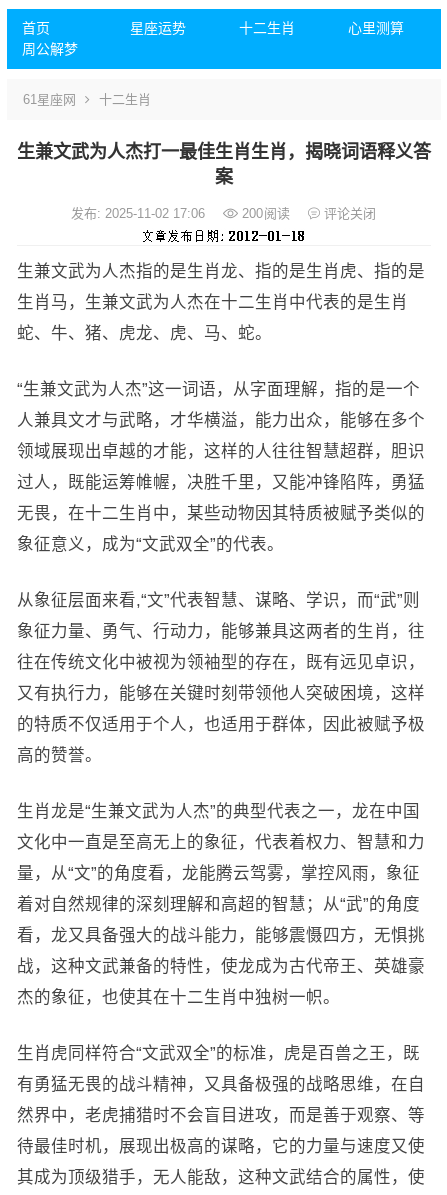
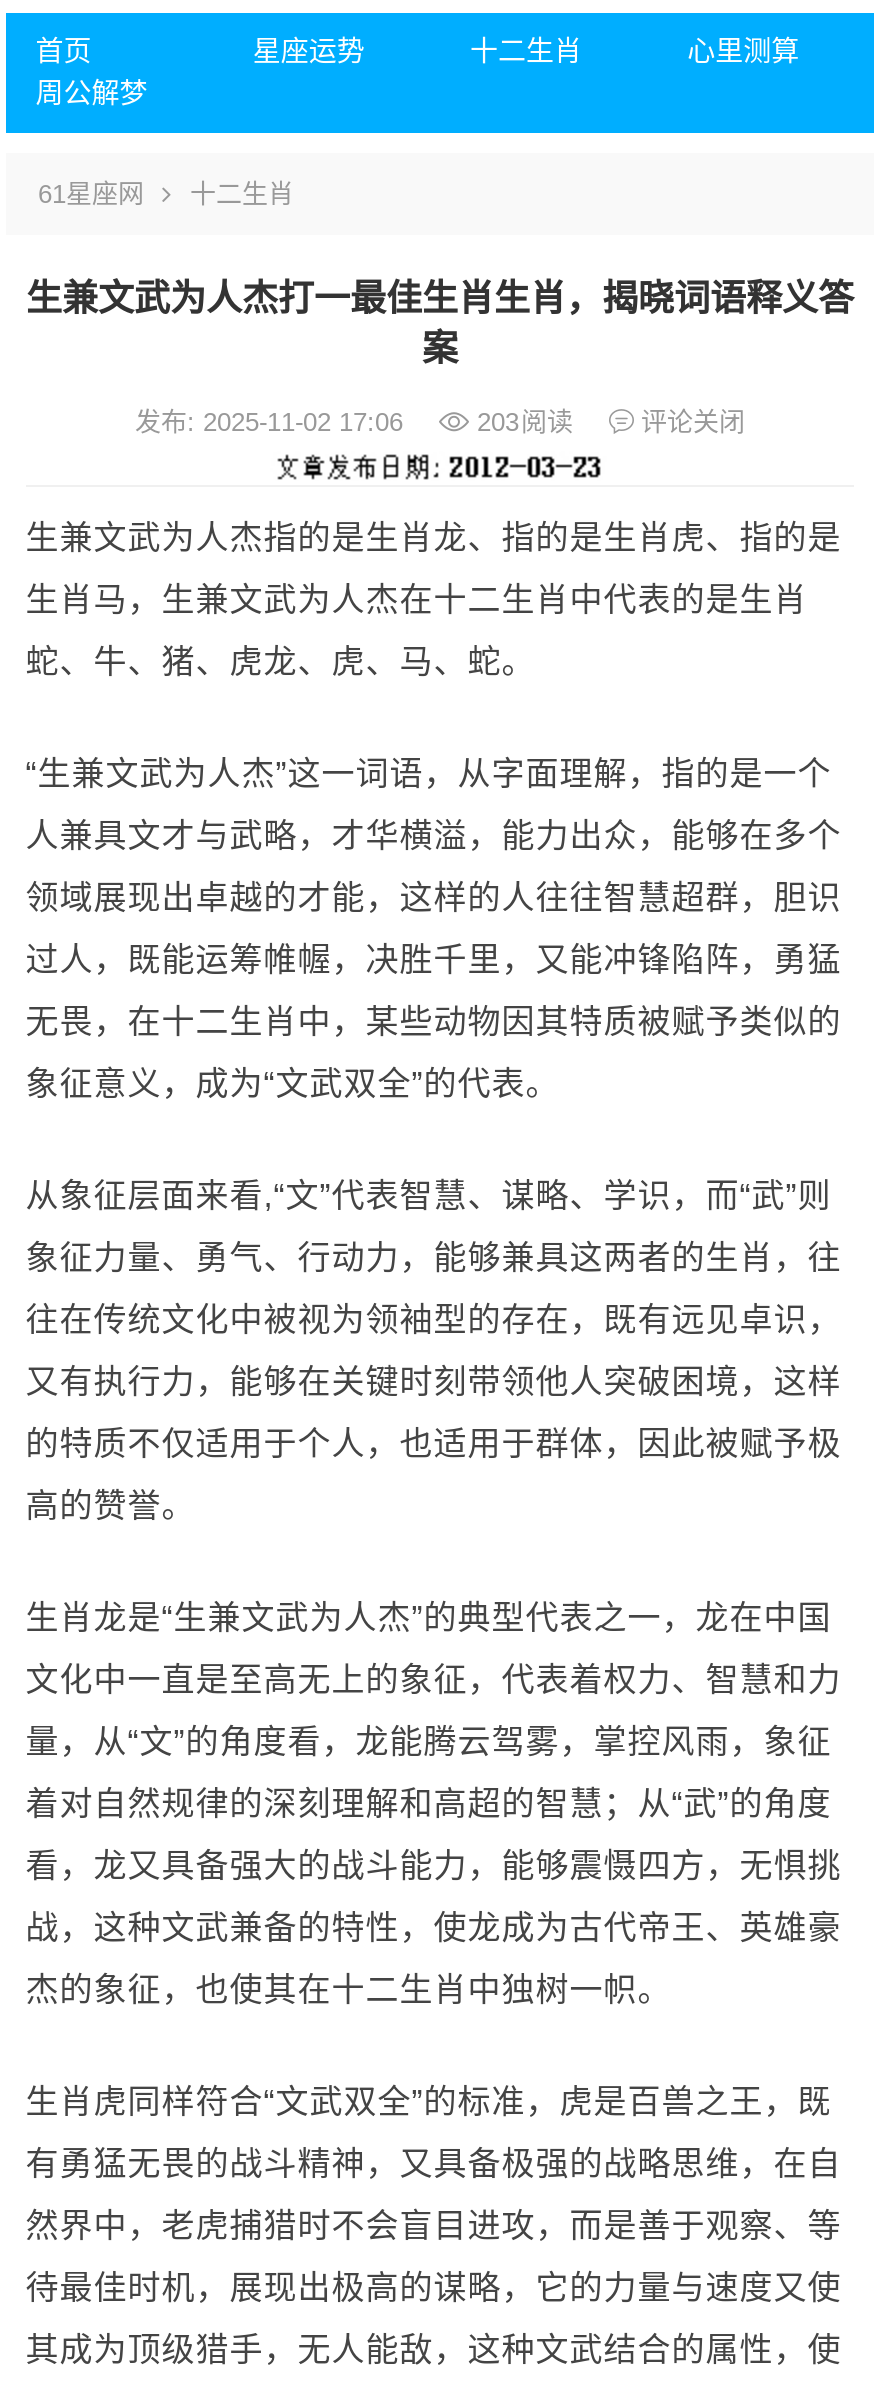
[71,206,376,221] 发布: 2025-11-02 17:06 200阅读 评论关闭 -> [135,407,745,437] 发布: 2025-11-02 17:06 203阅读 评论关闭

